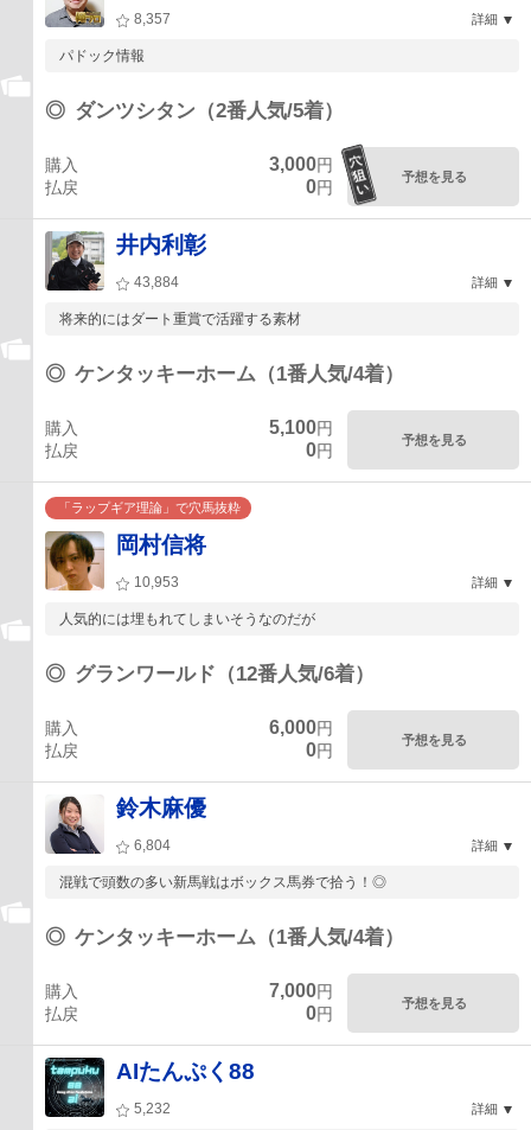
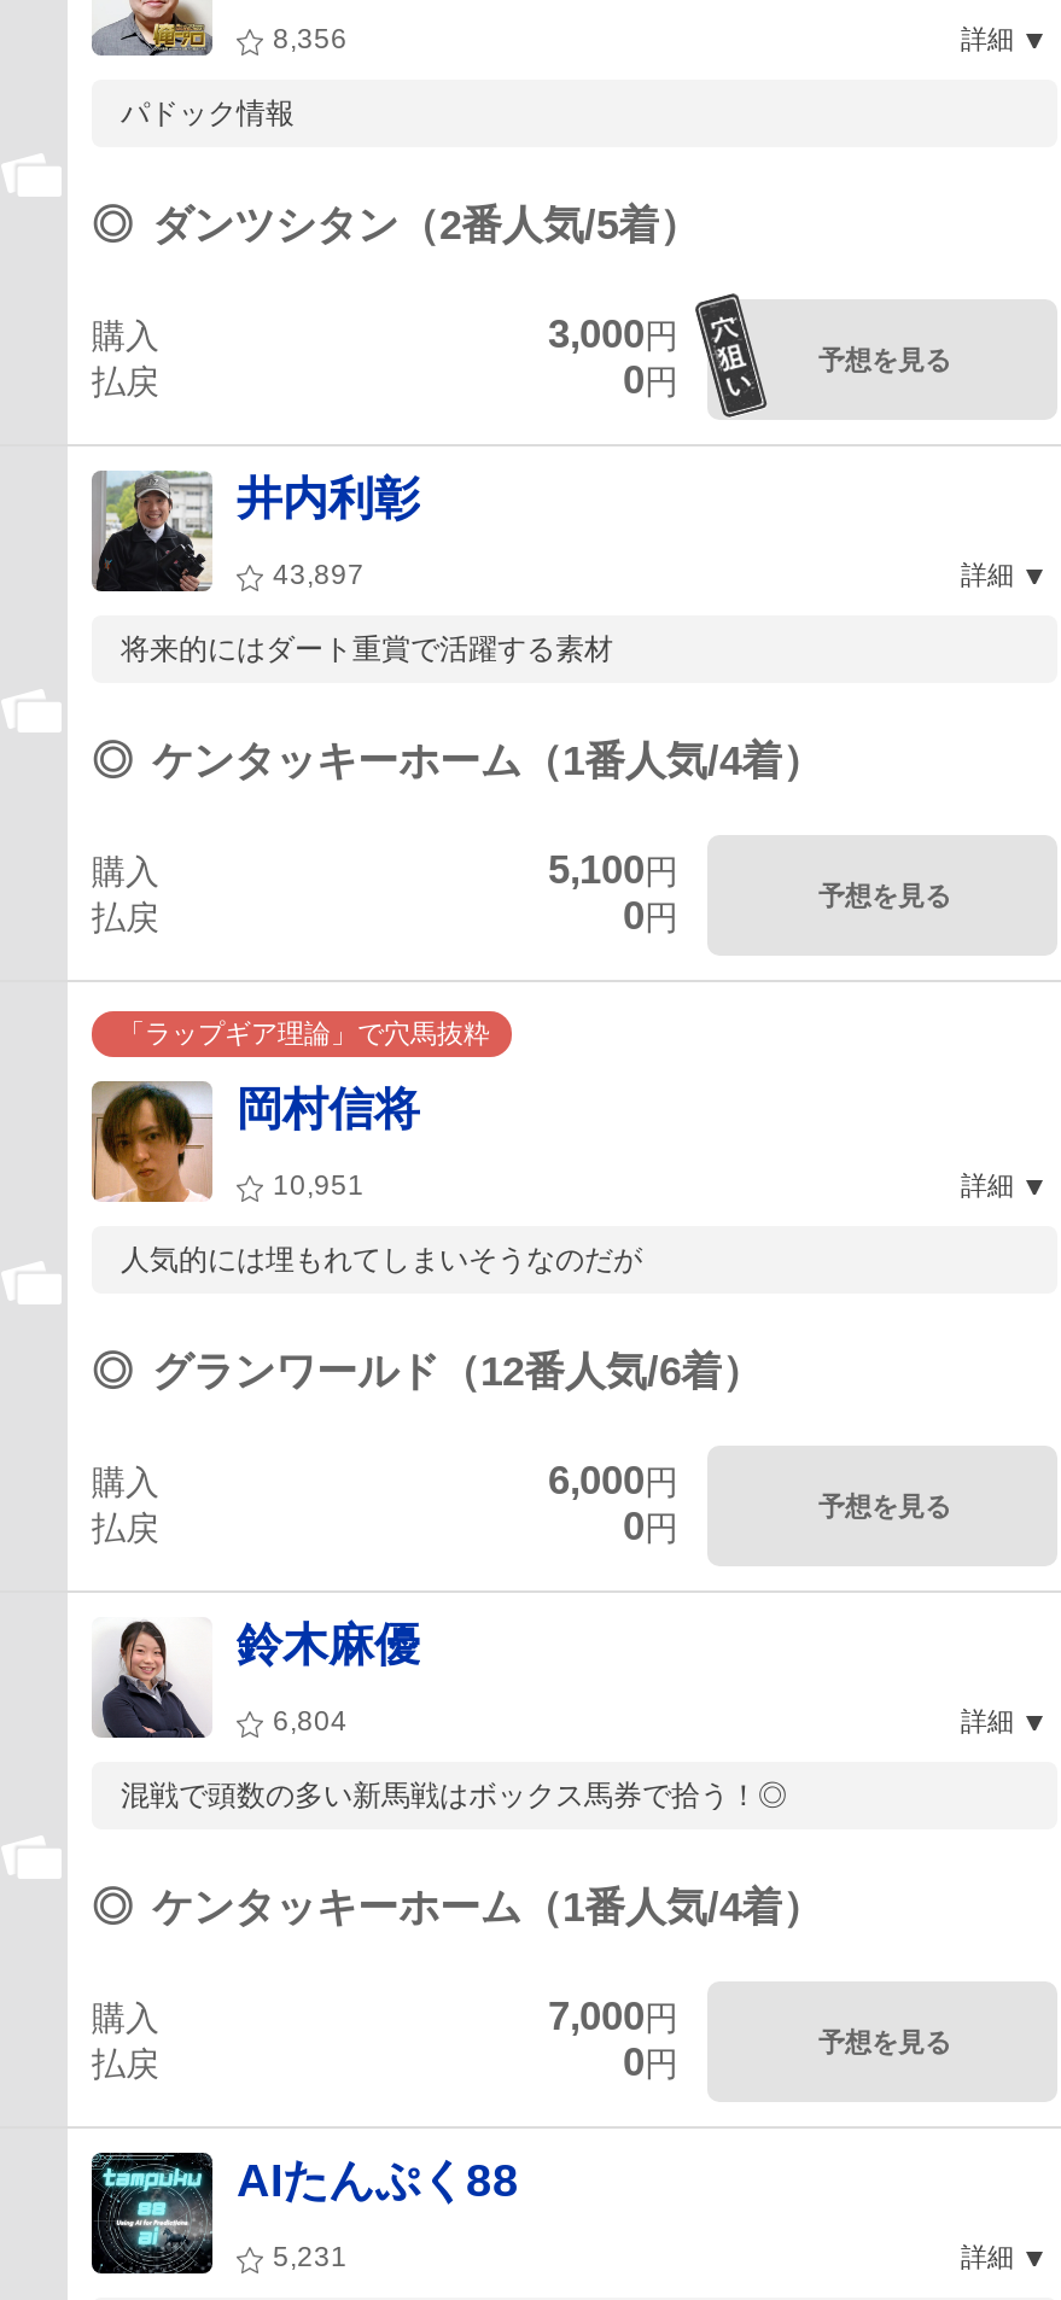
[134,12,171,26] 8,357 -> [273,24,348,53] 8,356
[134,275,179,289] 43,884 -> [273,560,365,589] 43,897
[134,575,179,589] 10,953 -> [273,1171,365,1199] 10,951
[134,1102,171,1116] 5,232 -> [273,2242,348,2271] 5,231

